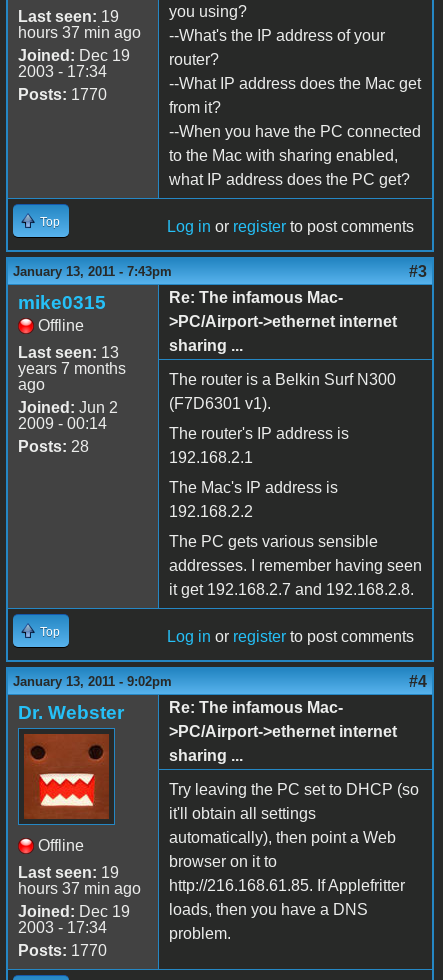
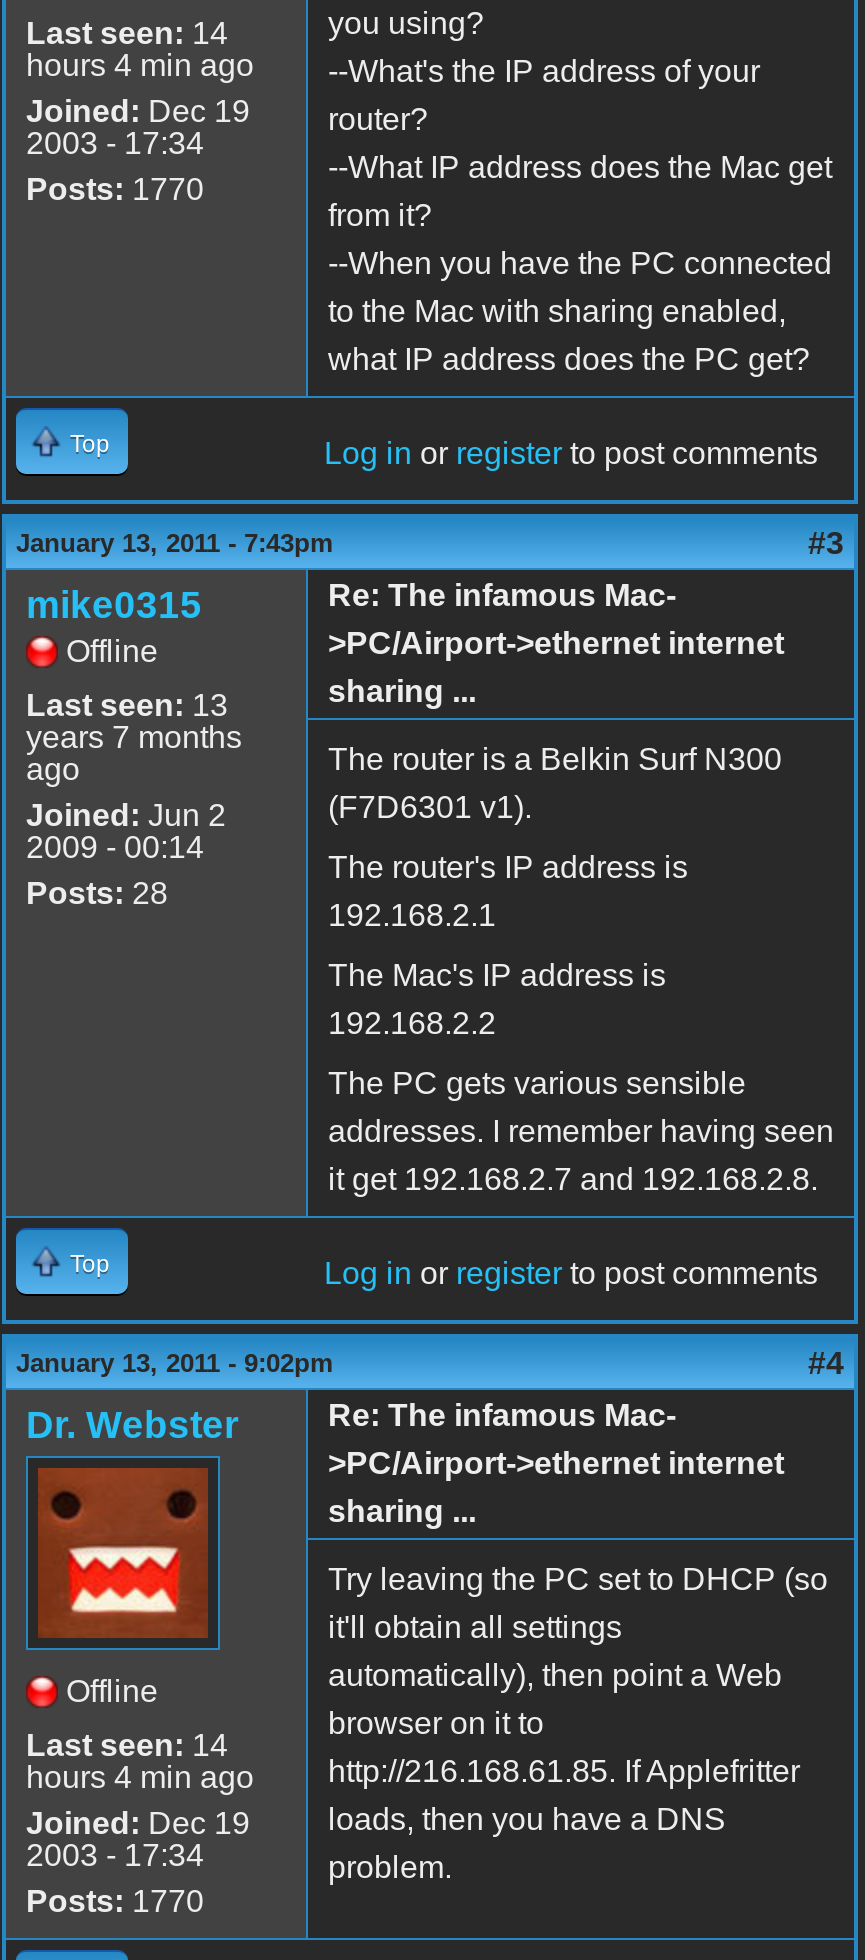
[18,8,119,25] Last seen: 19 -> [26,16,228,50] Last seen: 14
[18,24,141,41] hours 37 min ago -> [26,48,254,82] hours 4 min ago
[18,864,119,881] Last seen: 19 -> [26,1728,228,1762] Last seen: 14
[18,880,141,897] hours 37 min ago -> [26,1760,254,1794] hours 4 min ago

